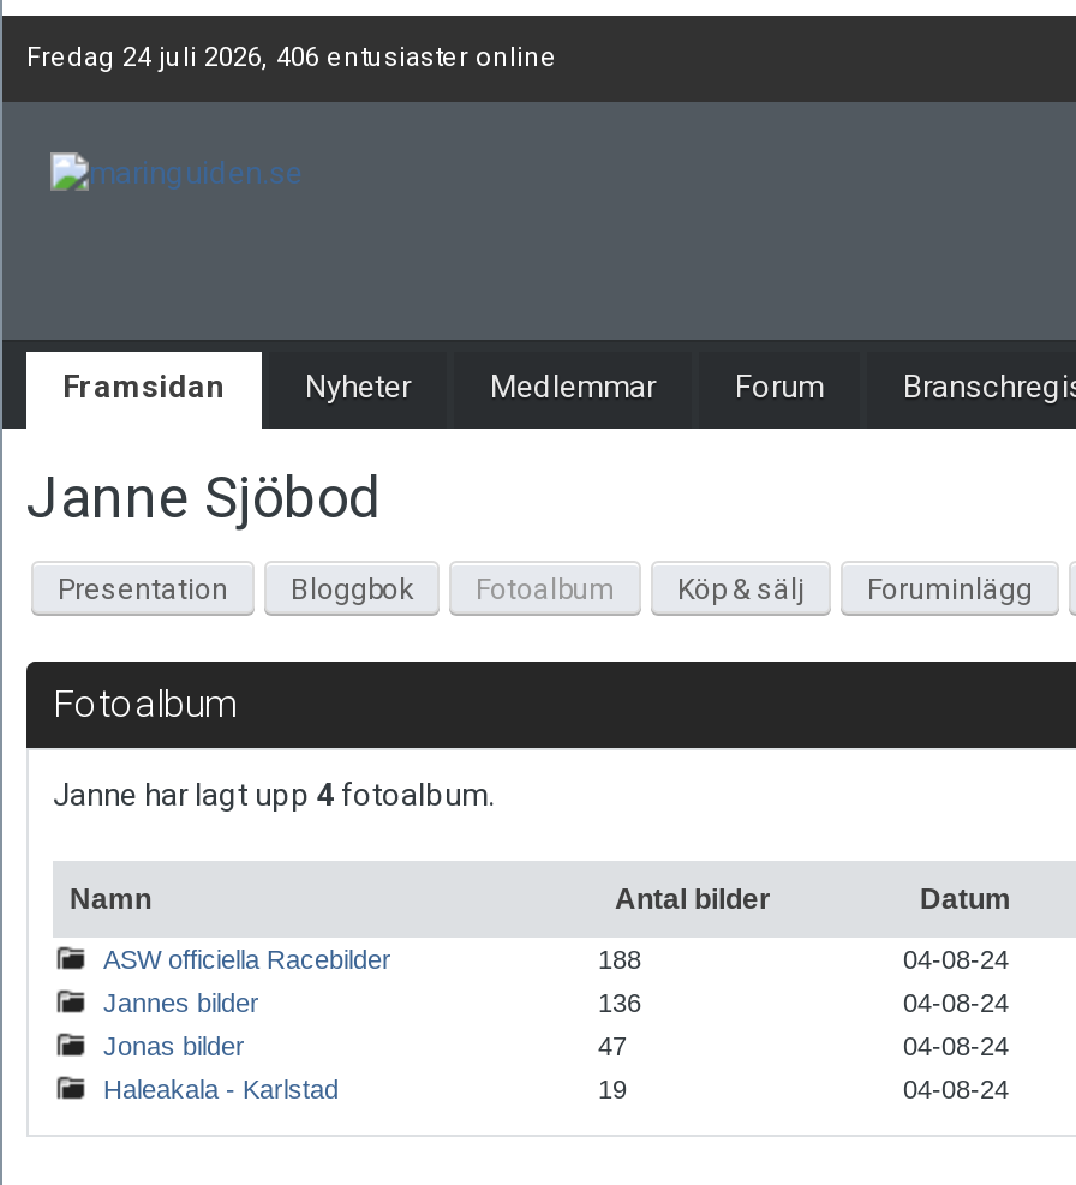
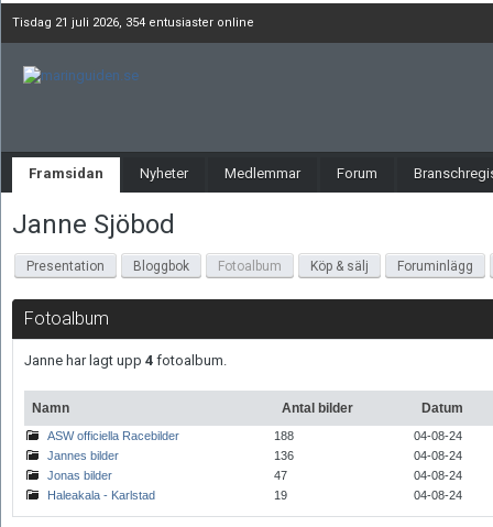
[26,42,557,73] Fredag 24 juli 2026, 406 entusiaster online -> [12,15,254,30] Tisdag 21 juli 2026, 354 entusiaster online

